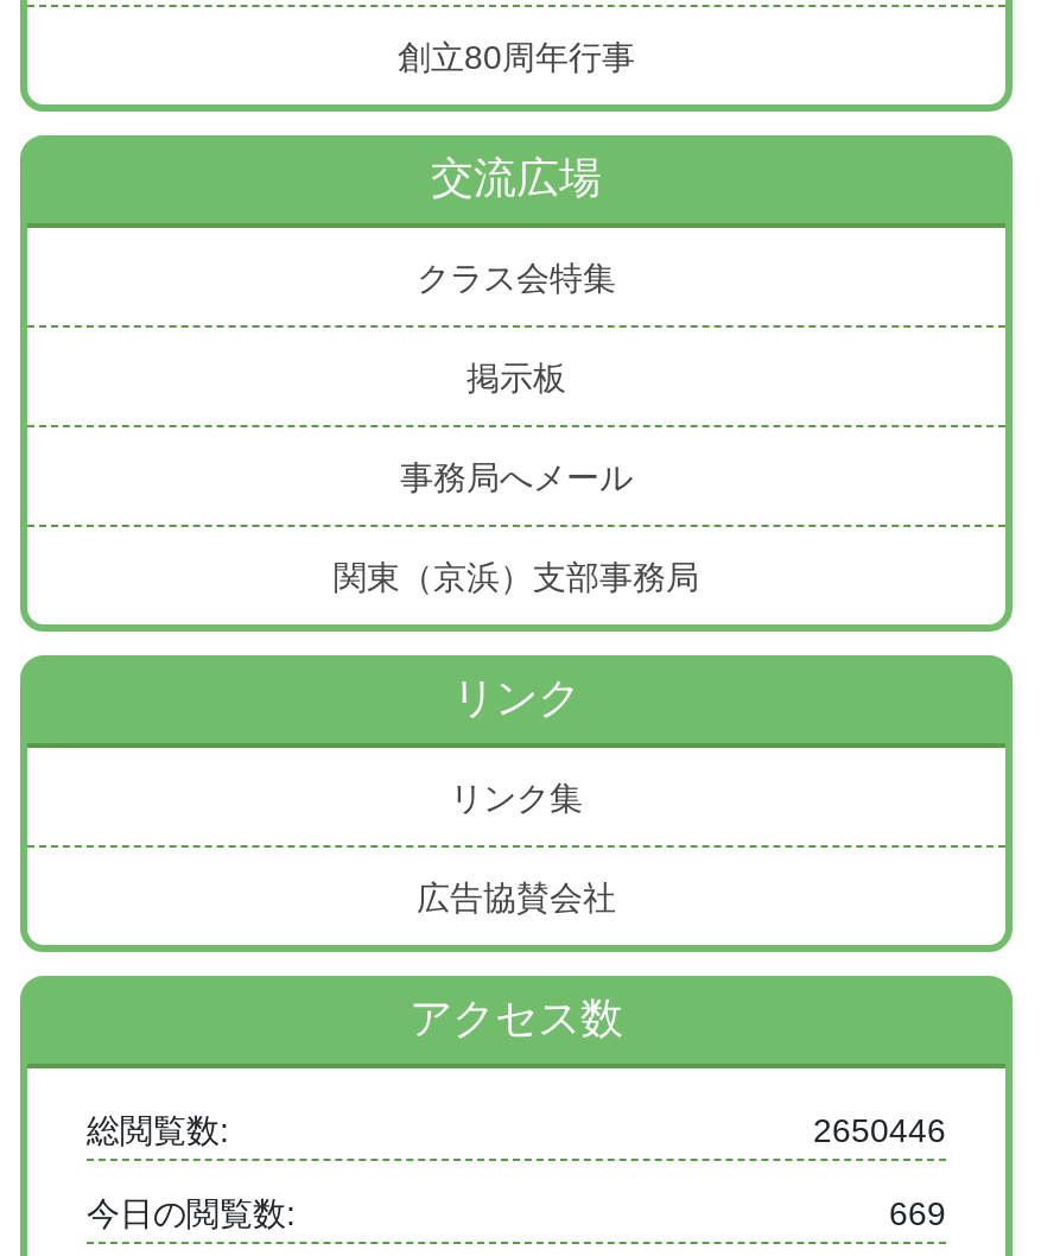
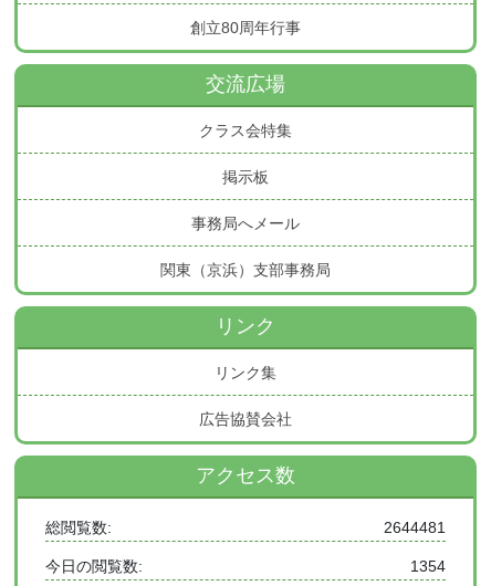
[813,1111,946,1149] 2650446 -> [384,518,446,536] 2644481
[889,1194,946,1232] 669 -> [410,557,446,575] 1354

